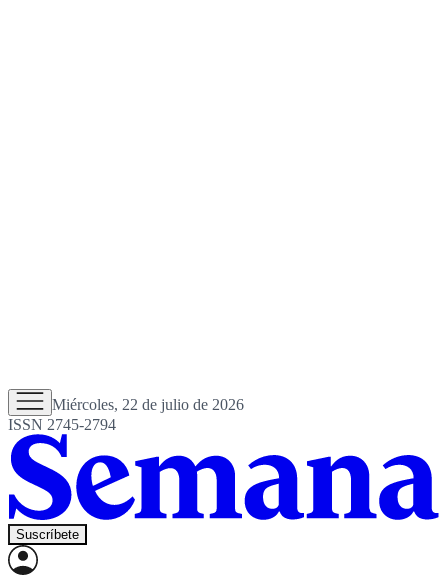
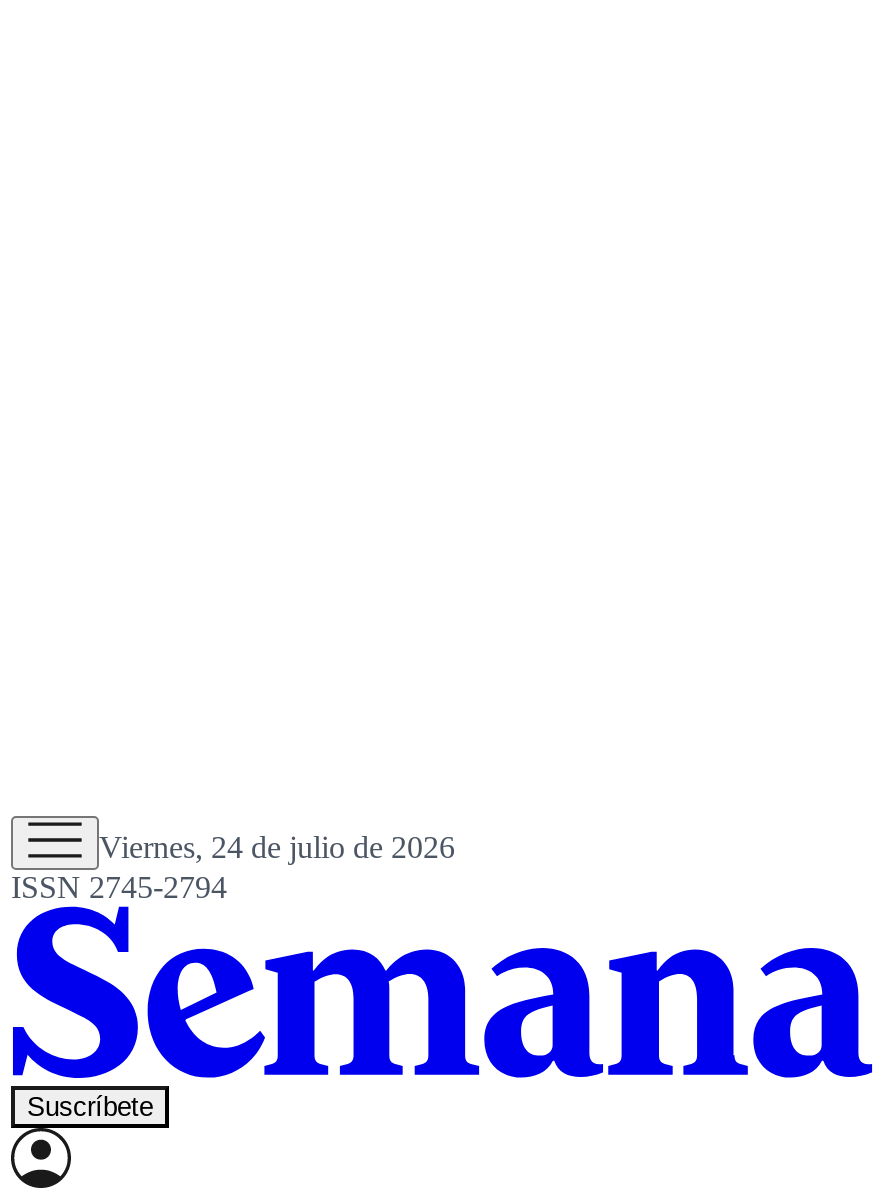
[52,396,244,413] Miércoles, 22 de julio de 2026 -> [99,830,455,864] Viernes, 24 de julio de 2026

